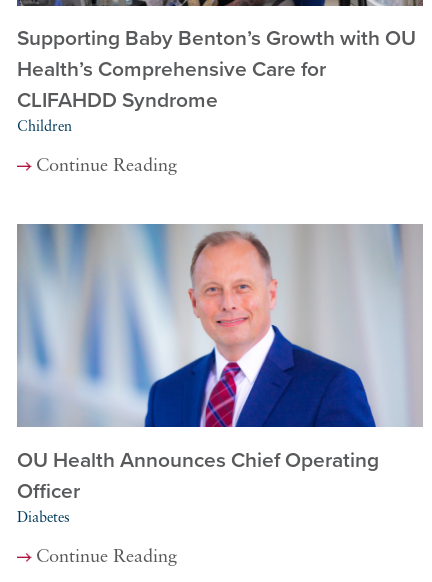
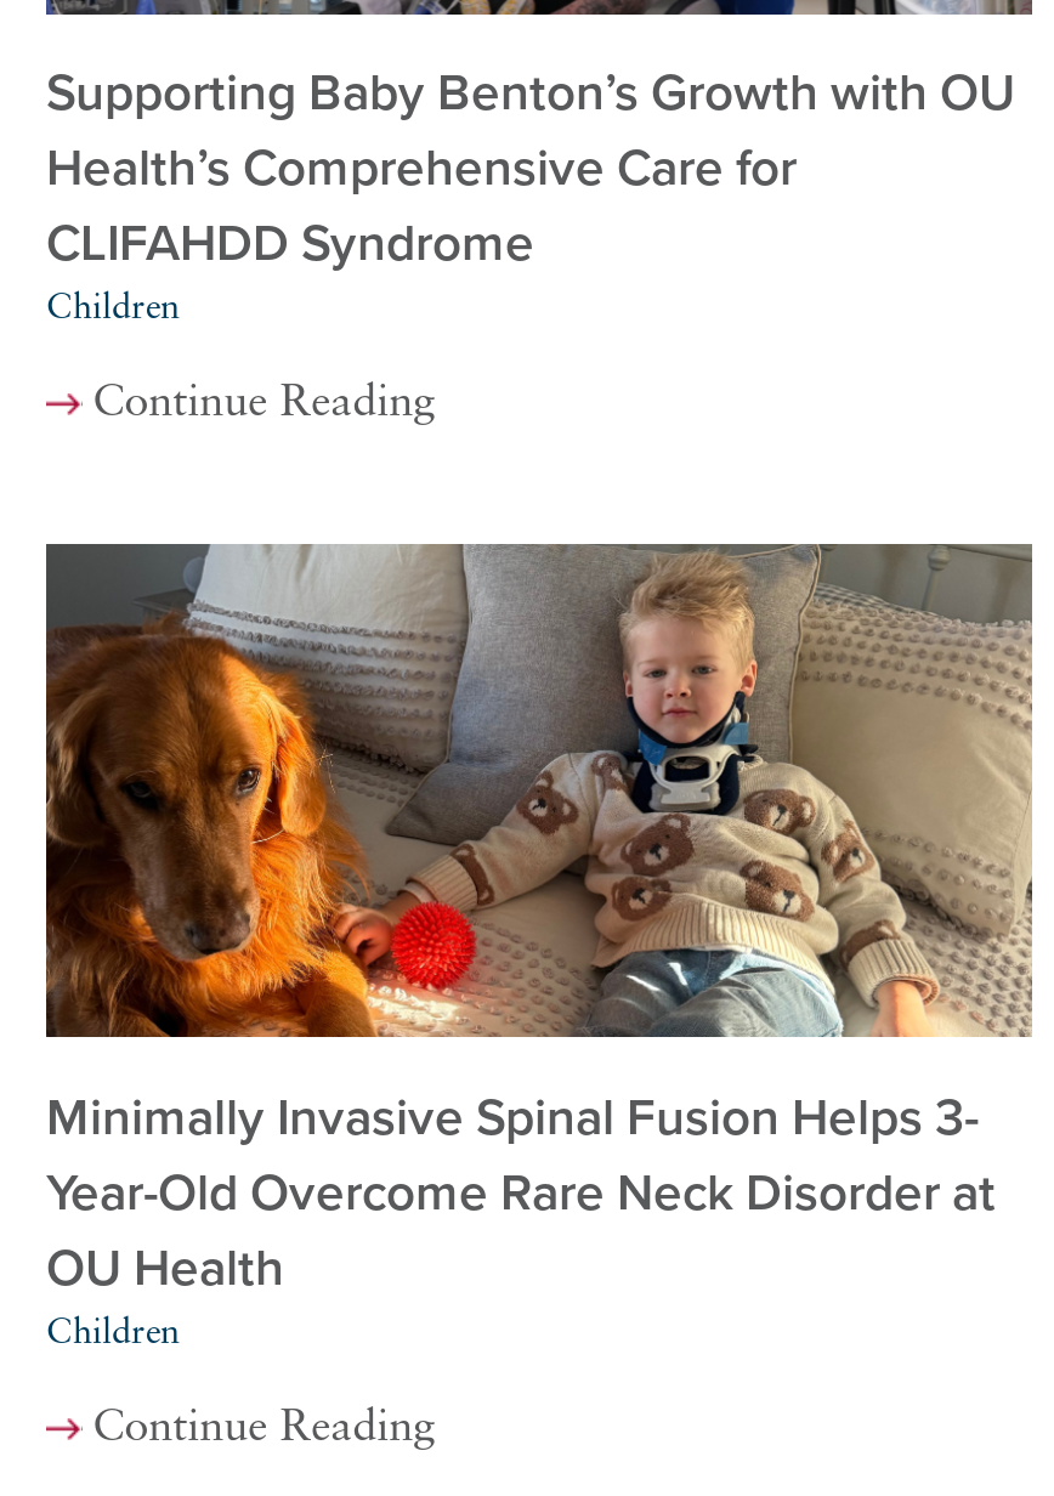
[17,224,422,526] [image] | OU Health Announces Chief Operating | Officer | Diabetes -> [44,544,1032,1353] [image] | Minimally Invasive Spinal Fusion Helps 3- | Year-Old Overcome Rare Neck Disorder at | OU Health | Children

